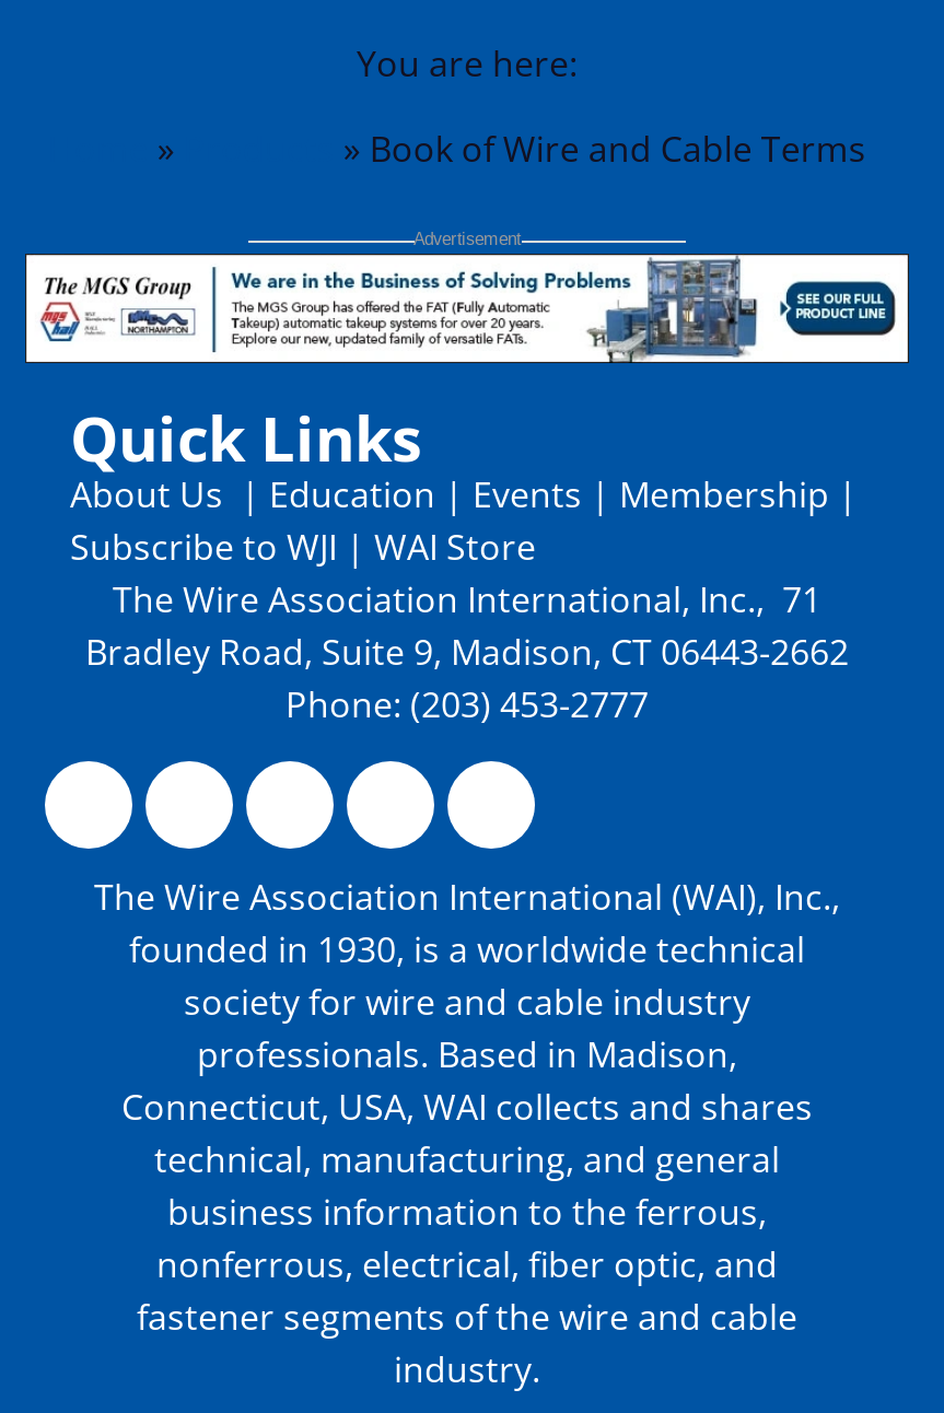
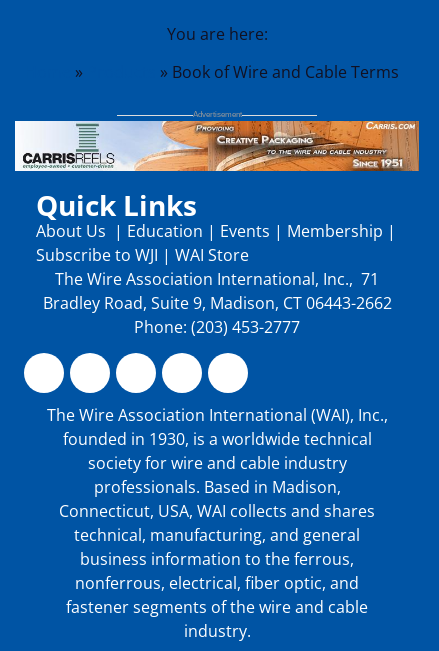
[25,253,909,364] [image] -> [14,120,419,172] [image]

